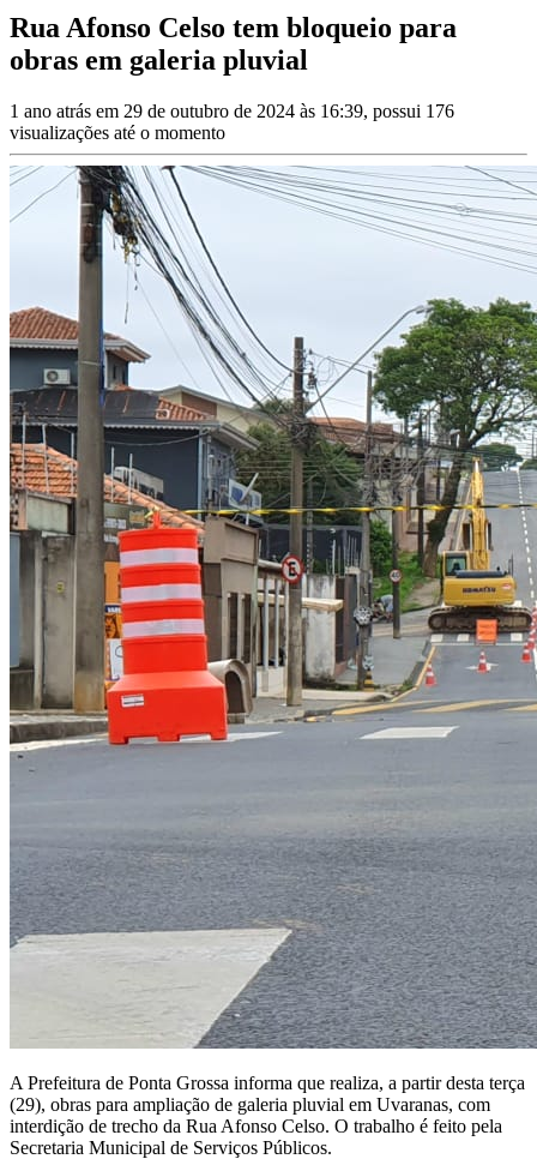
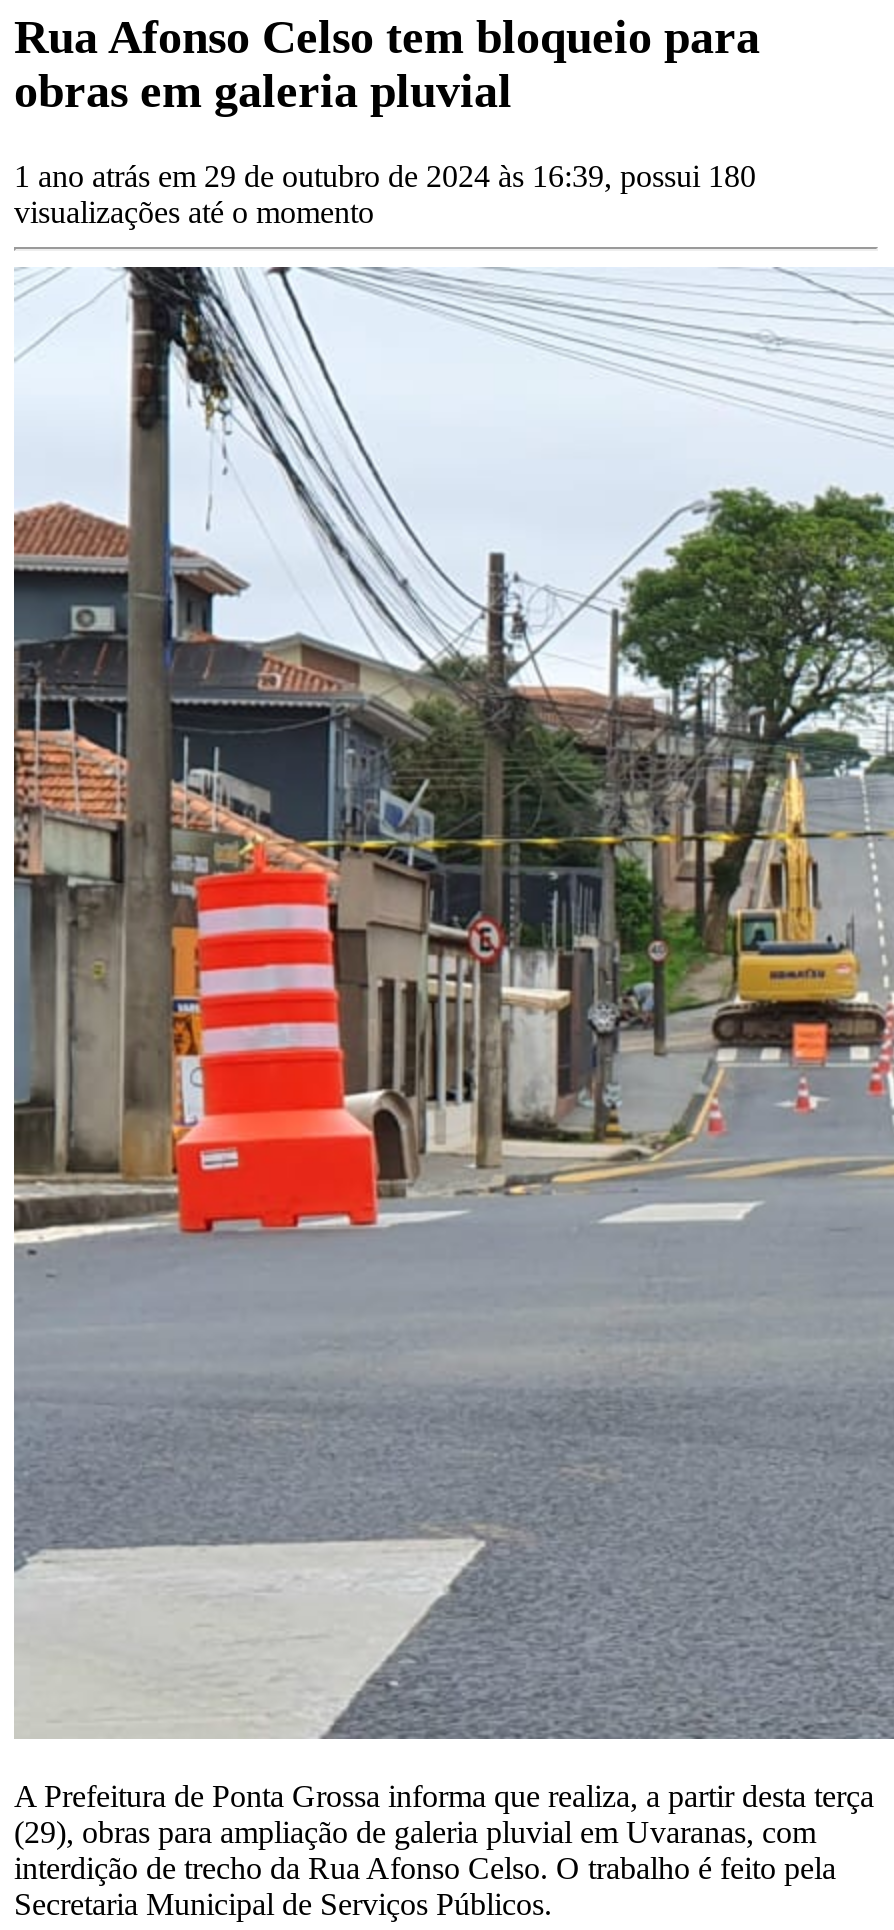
[10,101,454,121] 1 ano atrás em 29 de outubro de 2024 às 16:39, possui 176 -> [14,159,756,193] 1 ano atrás em 29 de outubro de 2024 às 16:39, possui 180

